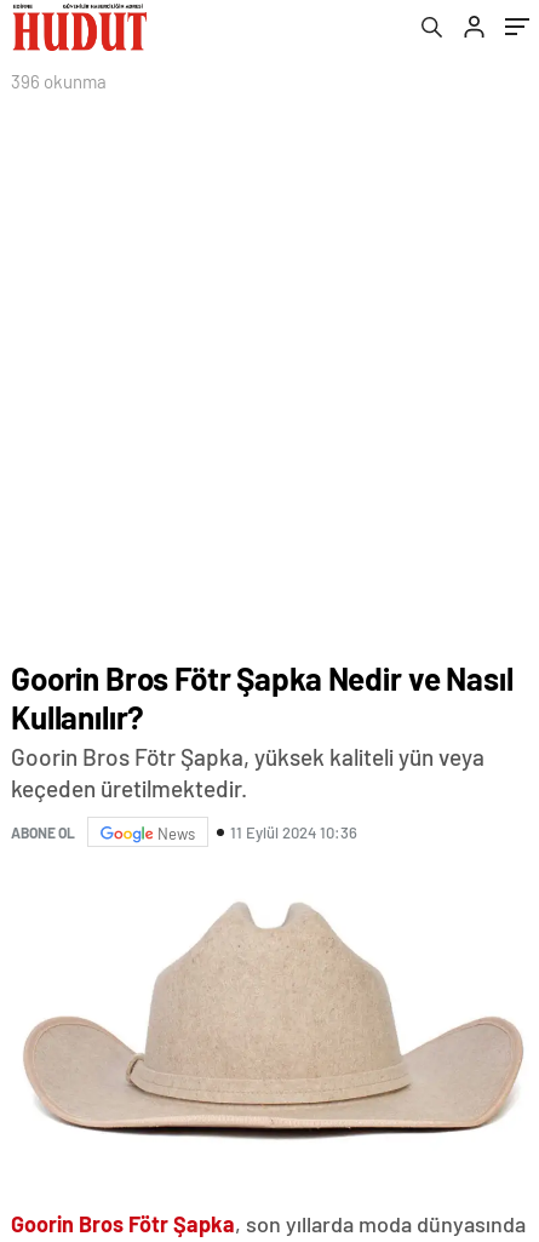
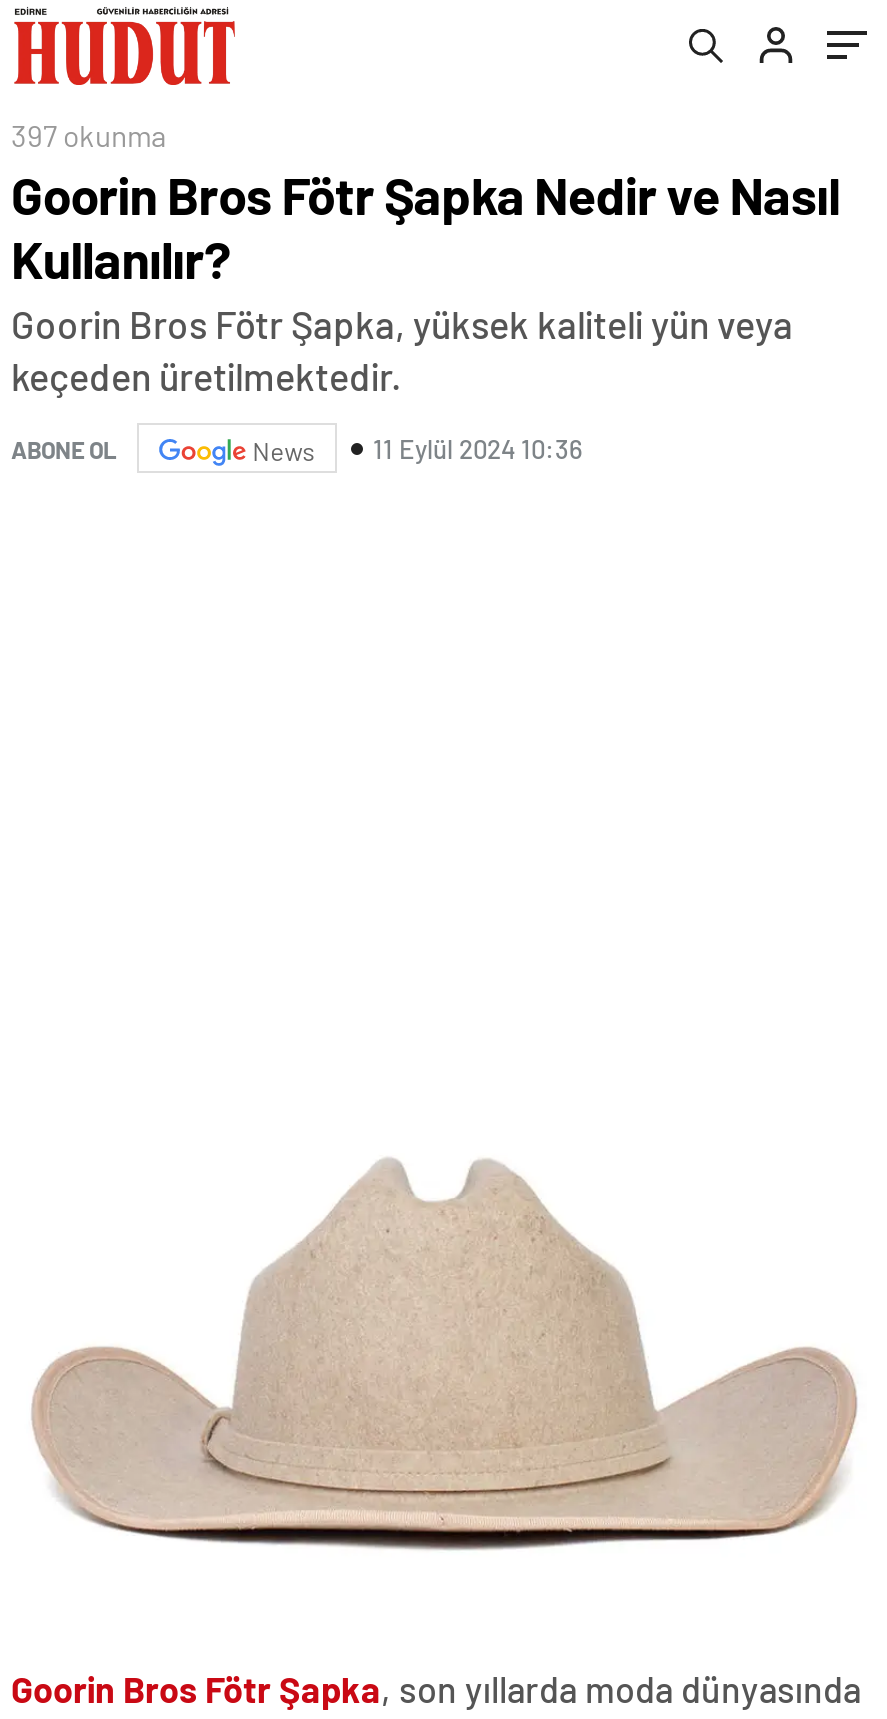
[11,70,107,92] 396 okunma -> [11,117,167,153] 397 okunma
moved [11,659,513,843] -> [11,163,840,466]: Goorin Bros Fötr Şapka Nedir ve Nasıl | Kullanılır? | Goorin Bros Fötr Şapka, yüksek kaliteli yün veya | keçeden üretilmektedir. | ABONE OL | News | 11 Eylül 2024 10:36

